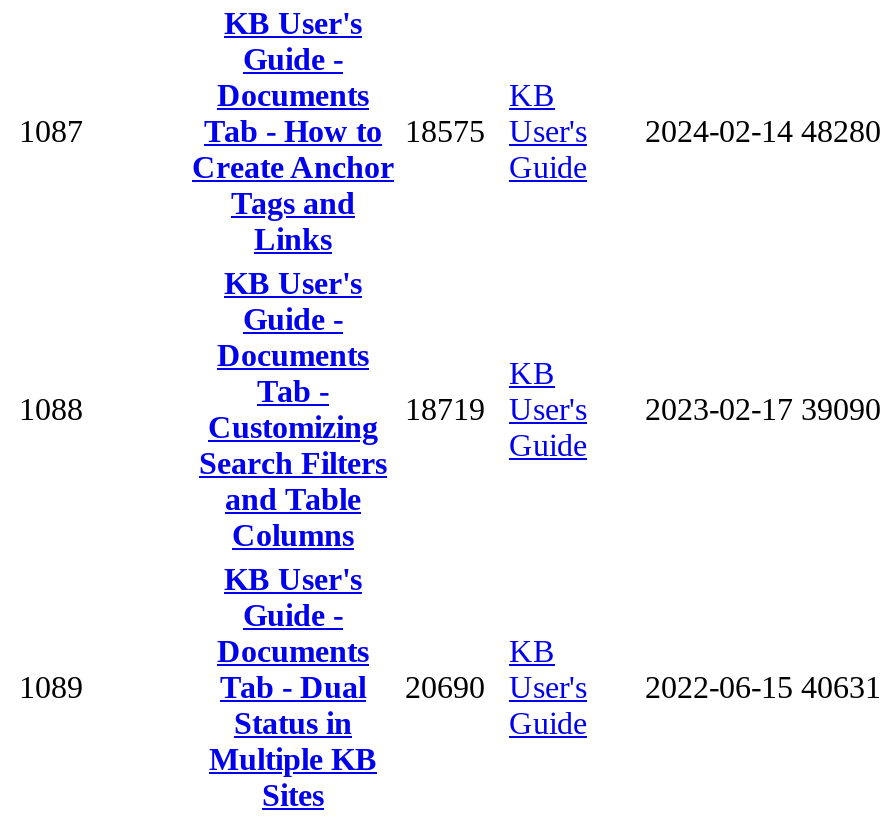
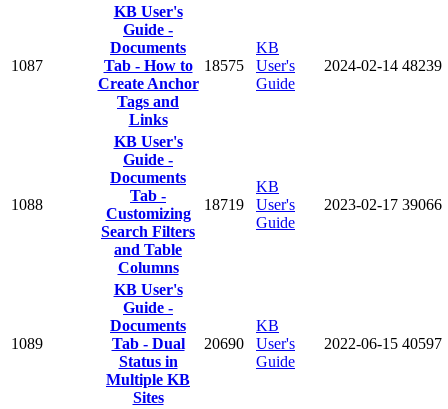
[204,114,881,148] Tab - How to 18575 User's 2024-02-14 48280 -> [103,57,442,74] Tab - How to 18575 User's 2024-02-14 48239
[405,392,881,426] 18719 User's 2023-02-17 39090 -> [204,196,442,213] 18719 User's 2023-02-17 39066
[220,670,881,704] Tab - Dual 20690 User's 2022-06-15 40631 -> [111,335,442,352] Tab - Dual 20690 User's 2022-06-15 40597

